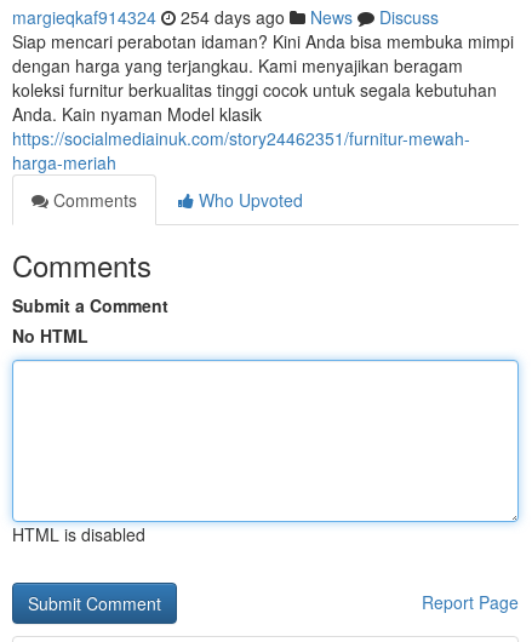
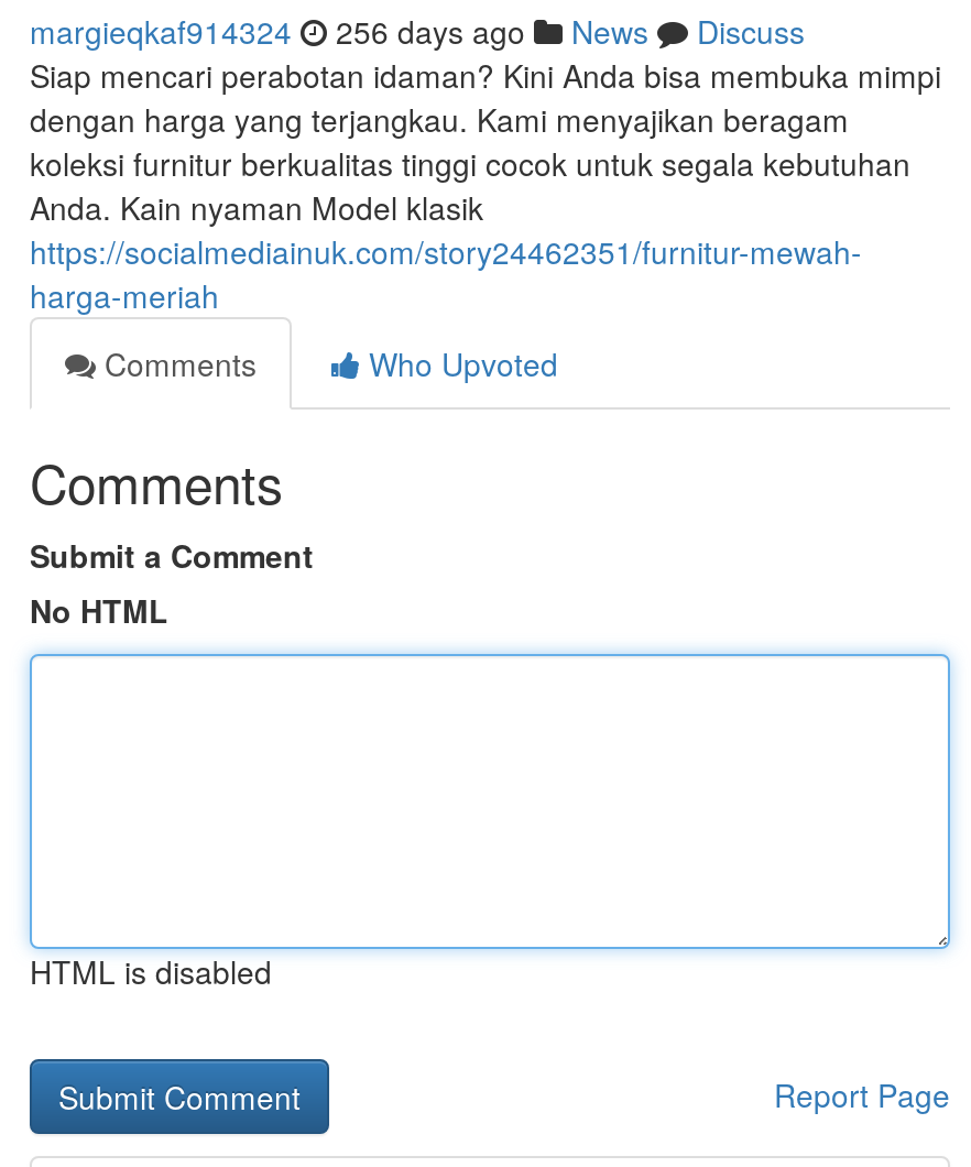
[12,5,439,29] margieqkaf914324 254 days ago News Discuss -> [30,9,805,53] margieqkaf914324 256 days ago News Discuss

